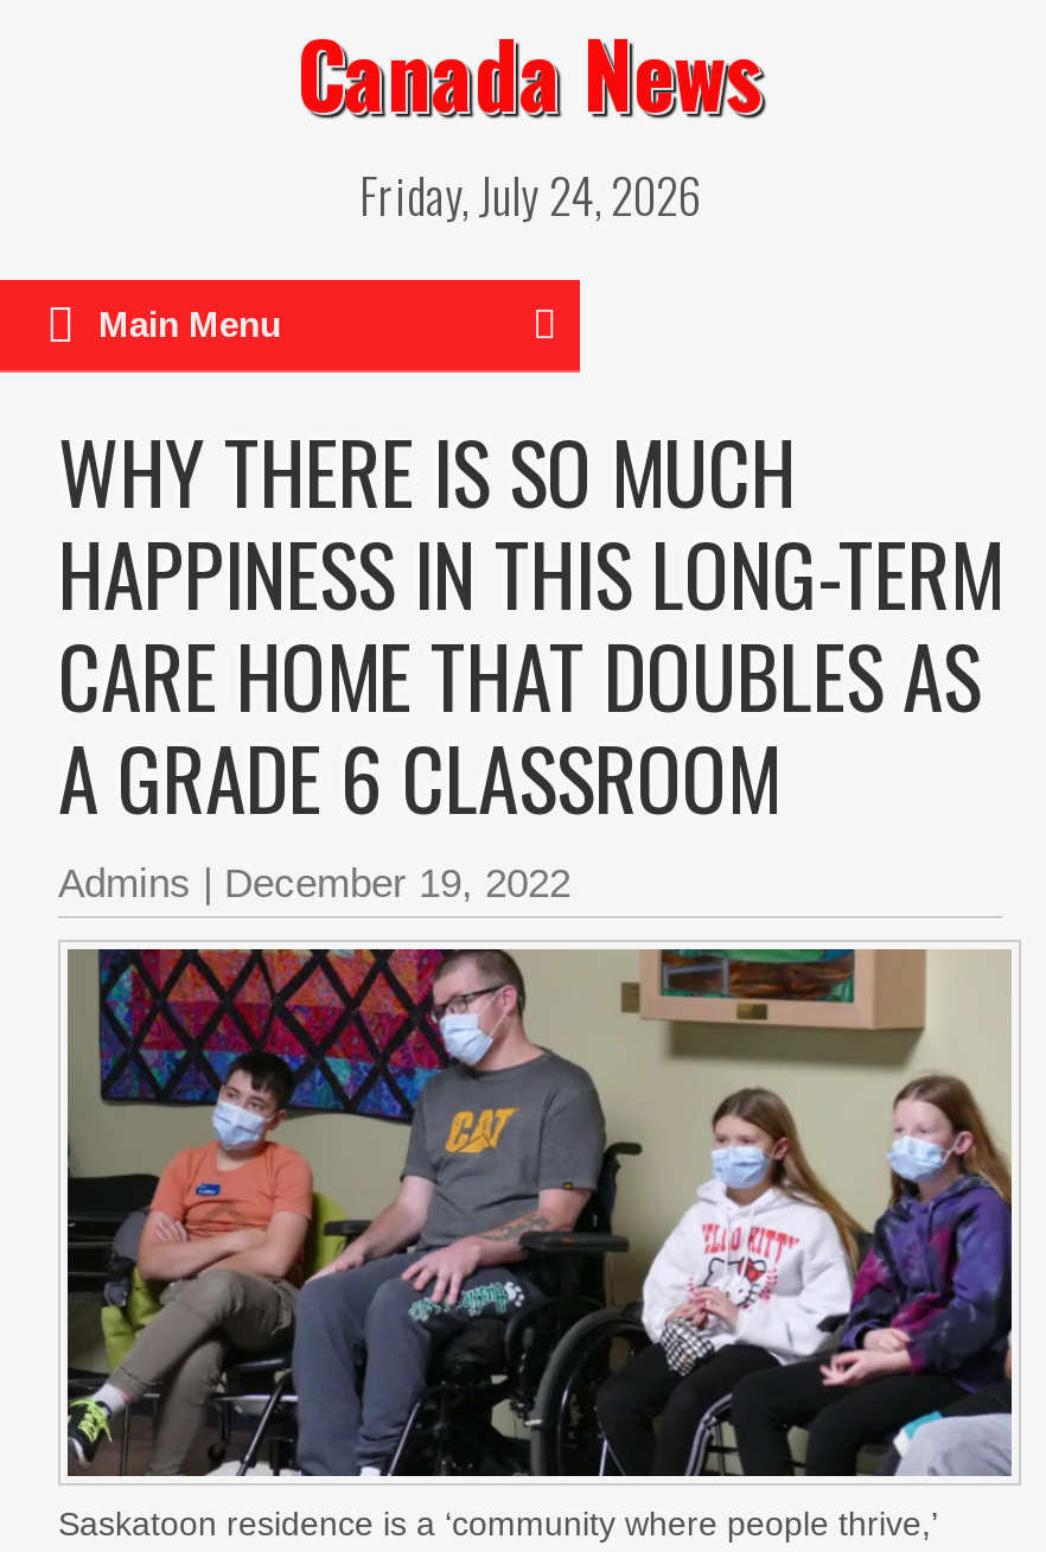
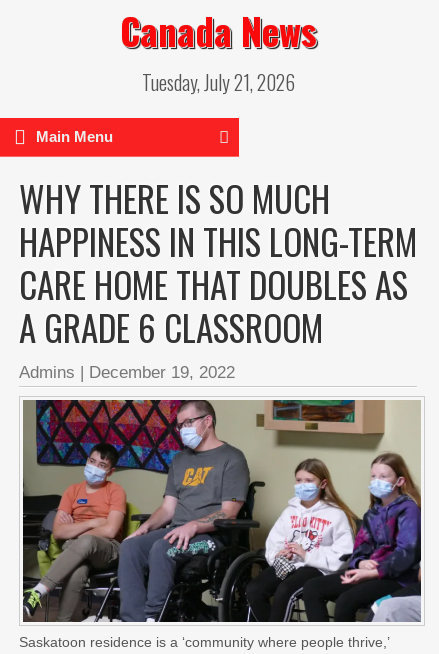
[359,159,701,230] Friday, July 24, 2026 -> [141,67,294,97] Tuesday, July 21, 2026

